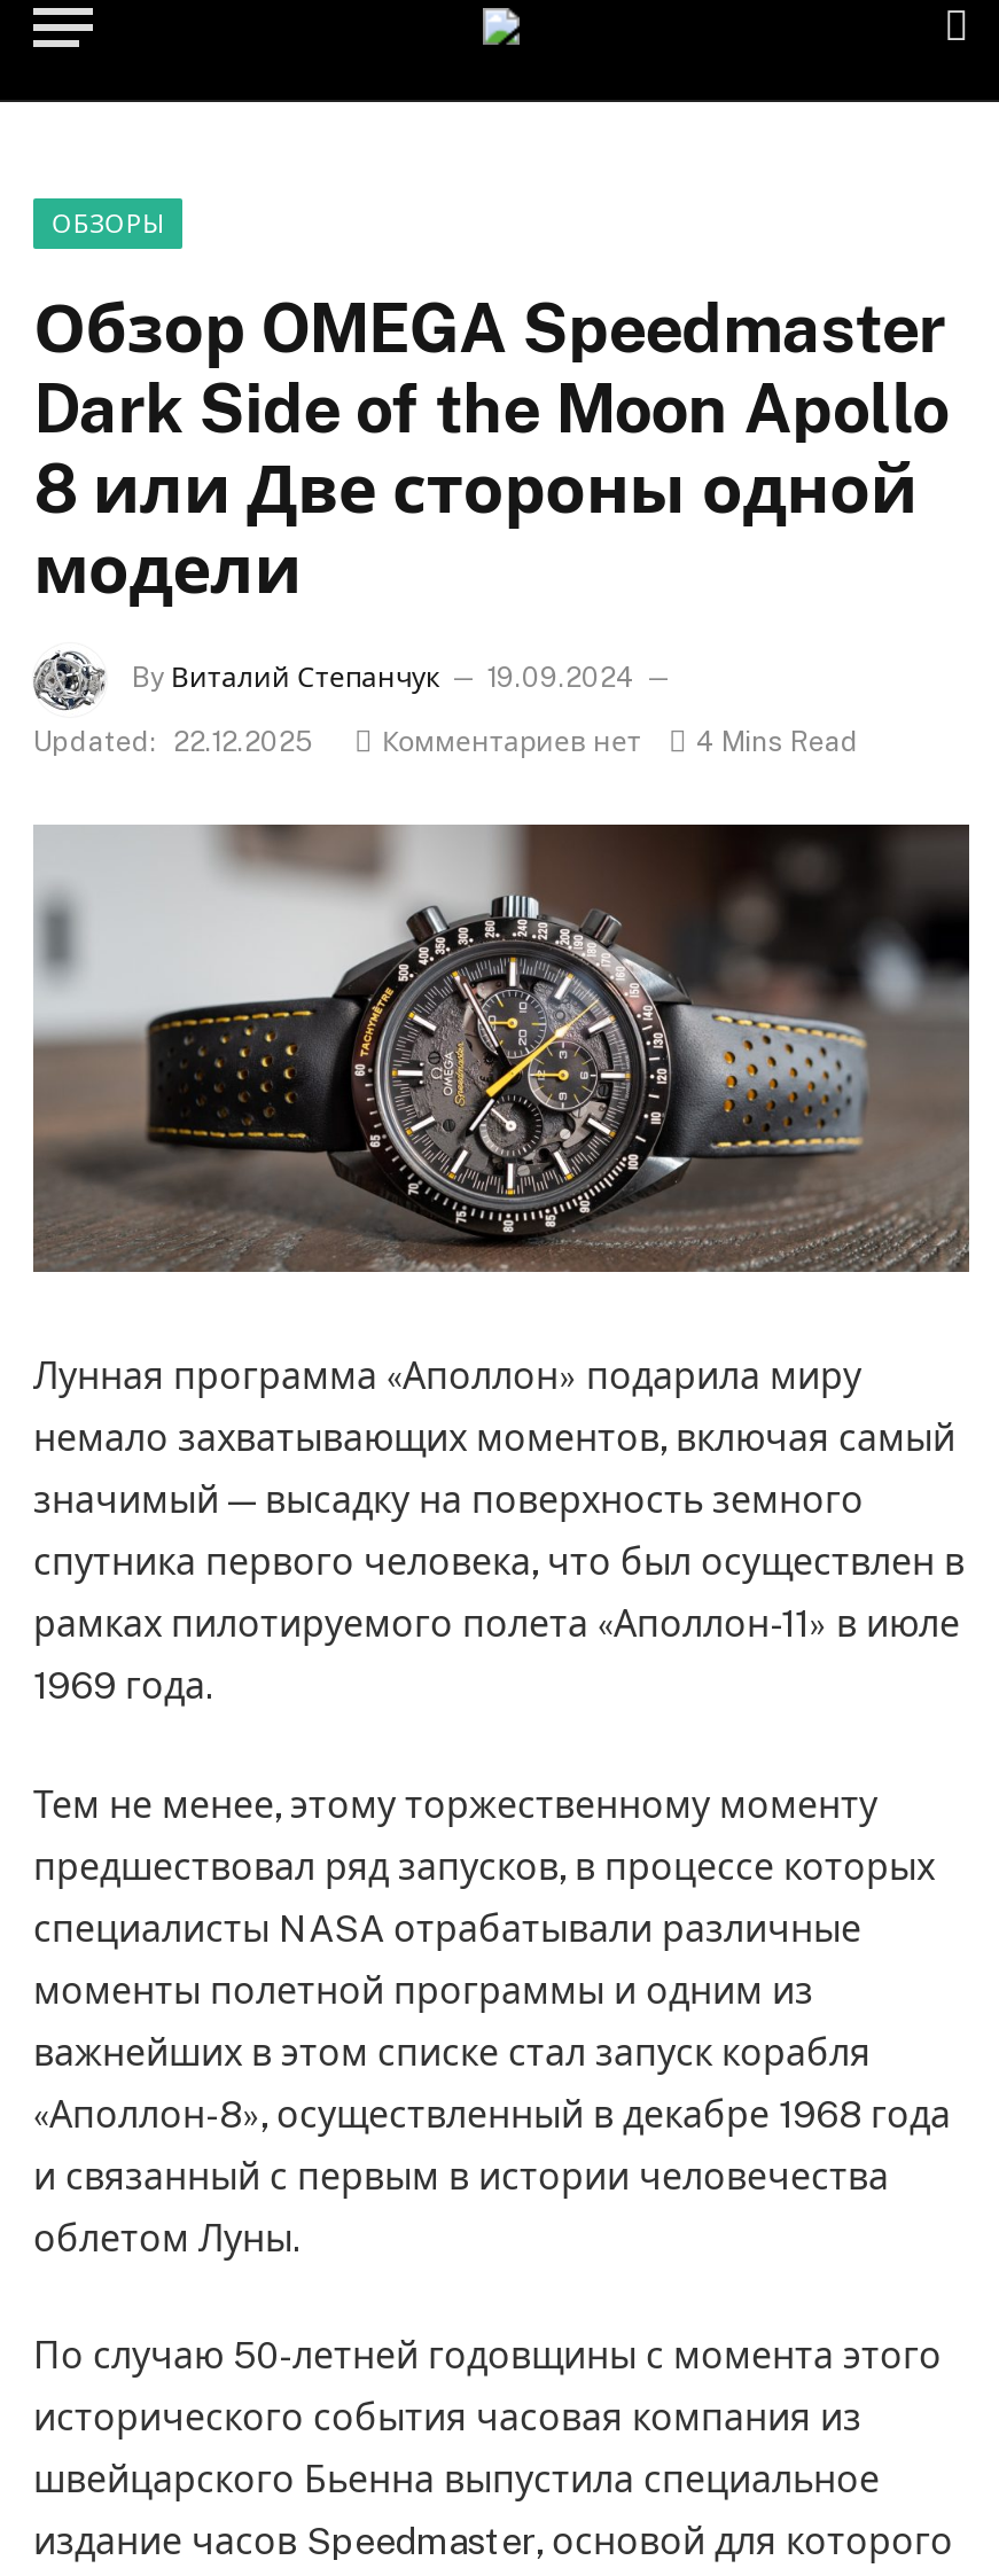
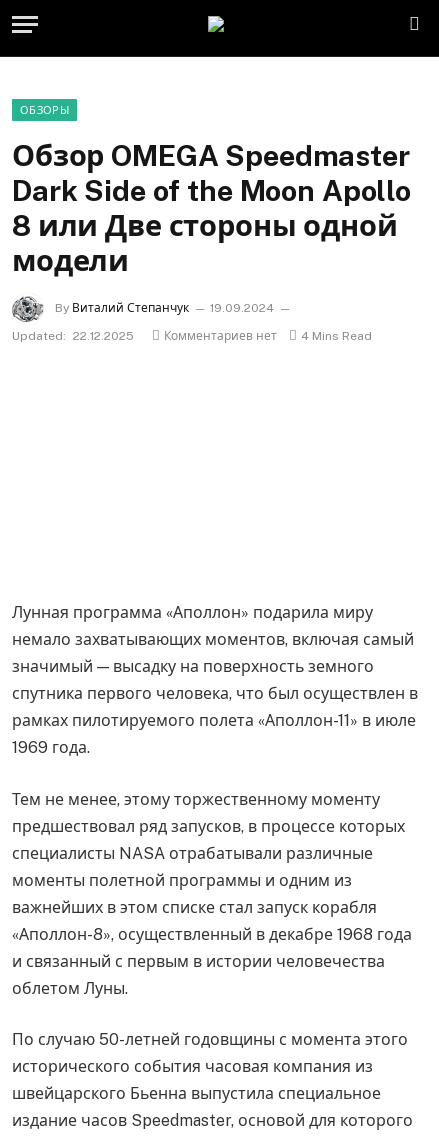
[31,822,971,1274] [image] -> none

